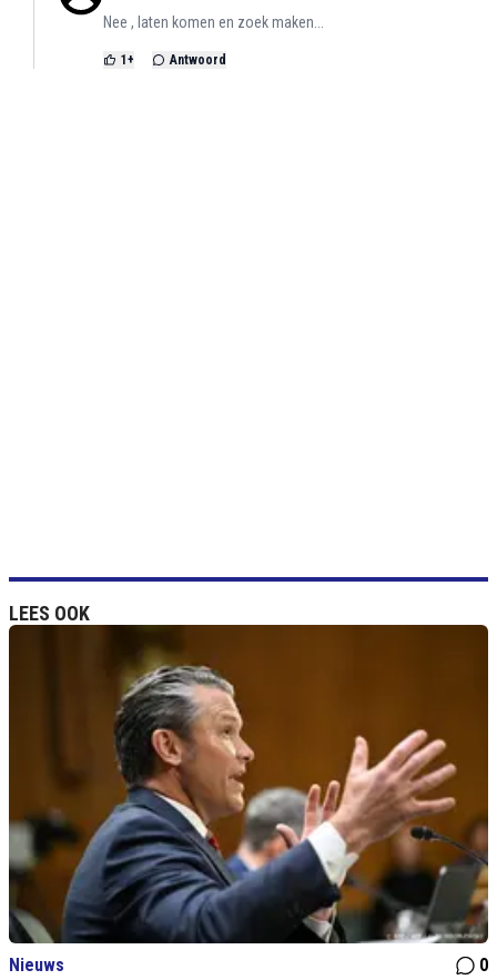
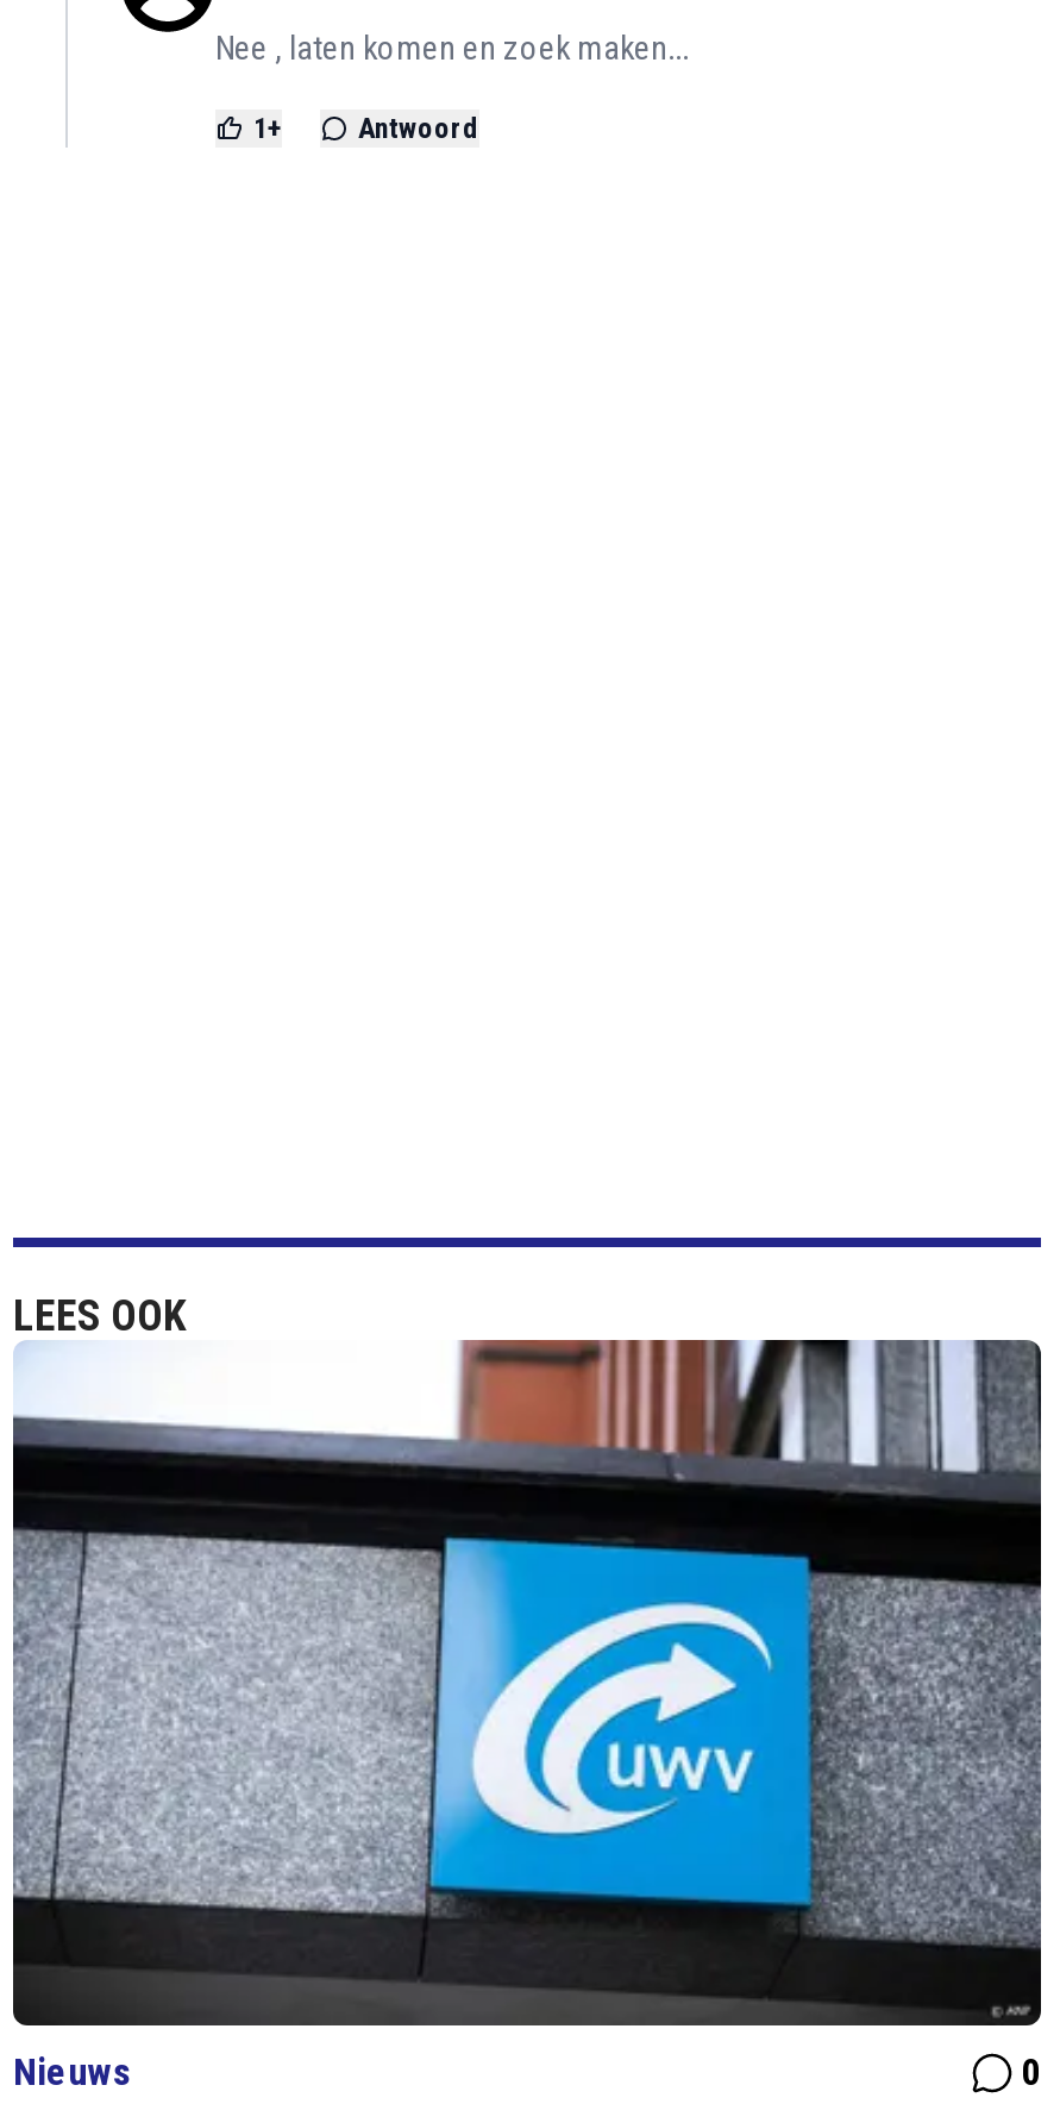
[8,624,489,943] [image] -> [11,1338,1043,2028] [image]

